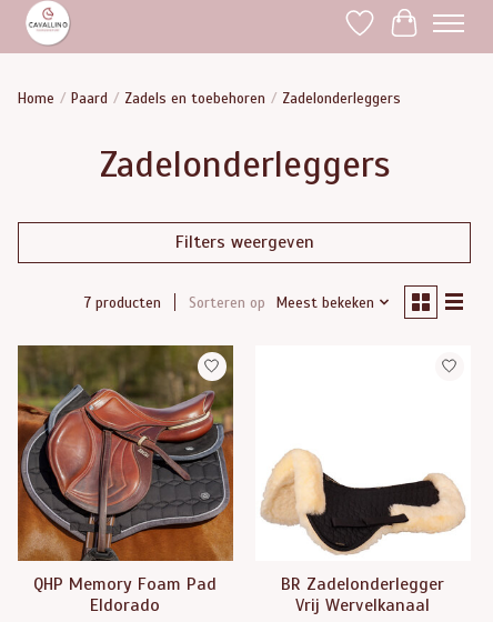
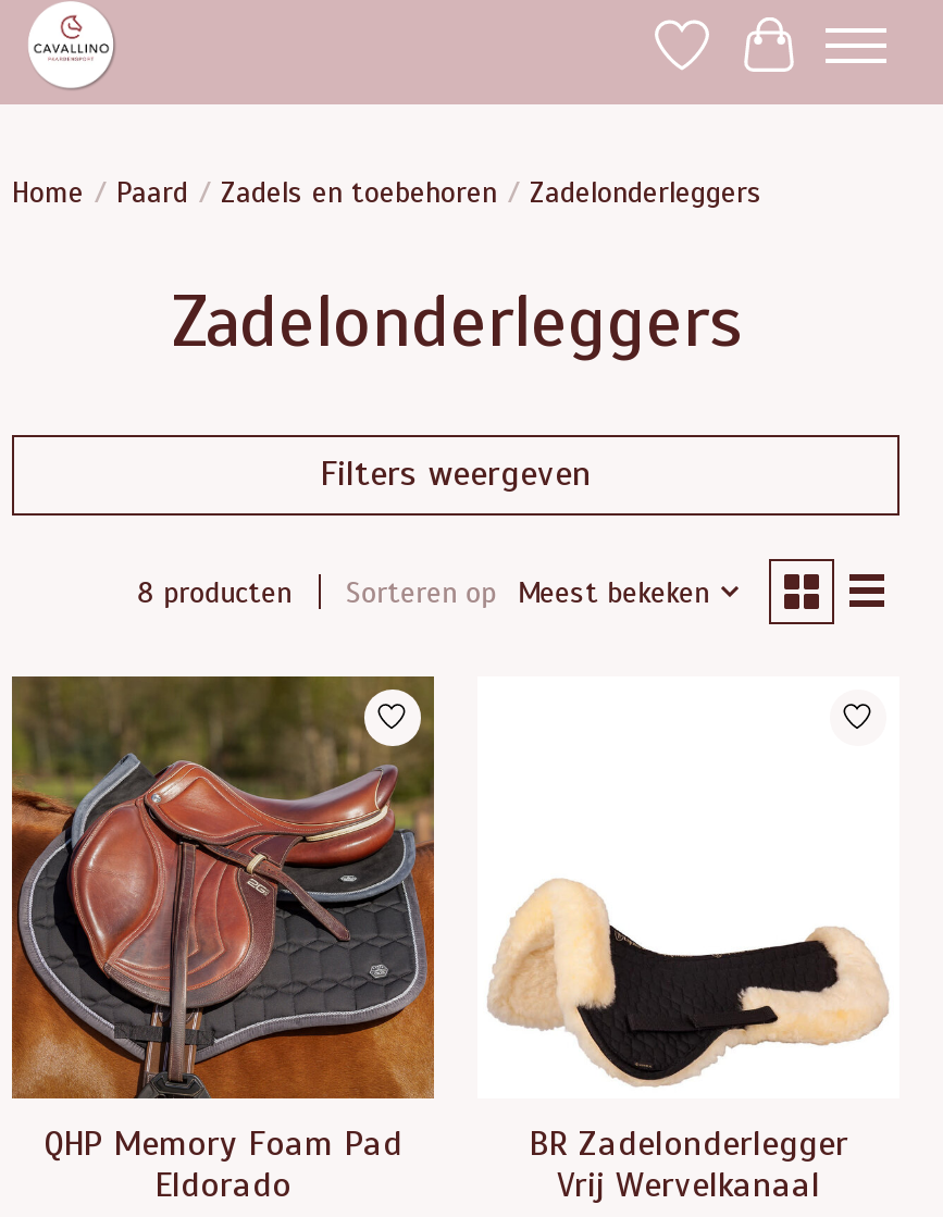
[84,293,374,312] 7 producten Sorteren op Meest bekeken -> [137,573,710,611] 8 producten Sorteren op Meest bekeken

